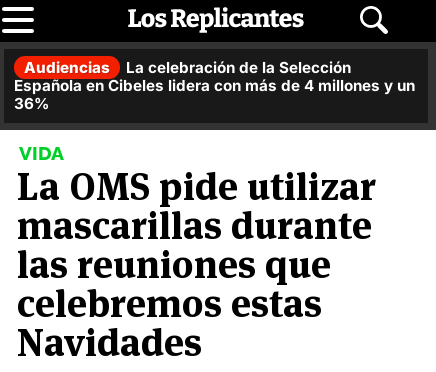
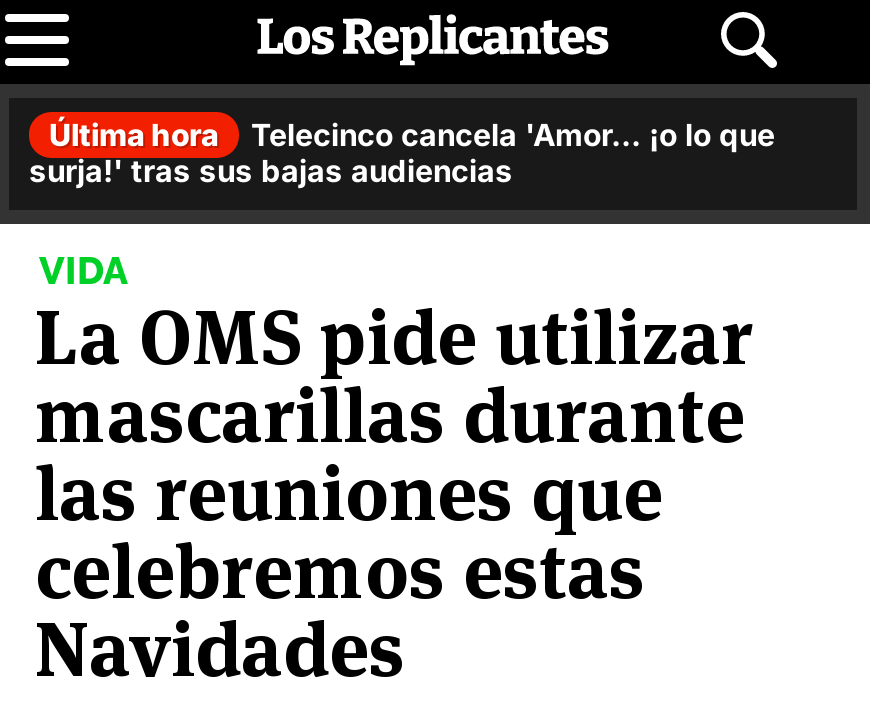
[14,58,415,113] Audiencias | La celebración de la Selección | Española en Cibeles lidera con más de 4 millones y un | 36% -> [29,116,775,190] Última hora | Telecinco cancela 'Amor... ¡o lo que | surja!' tras sus bajas audiencias

